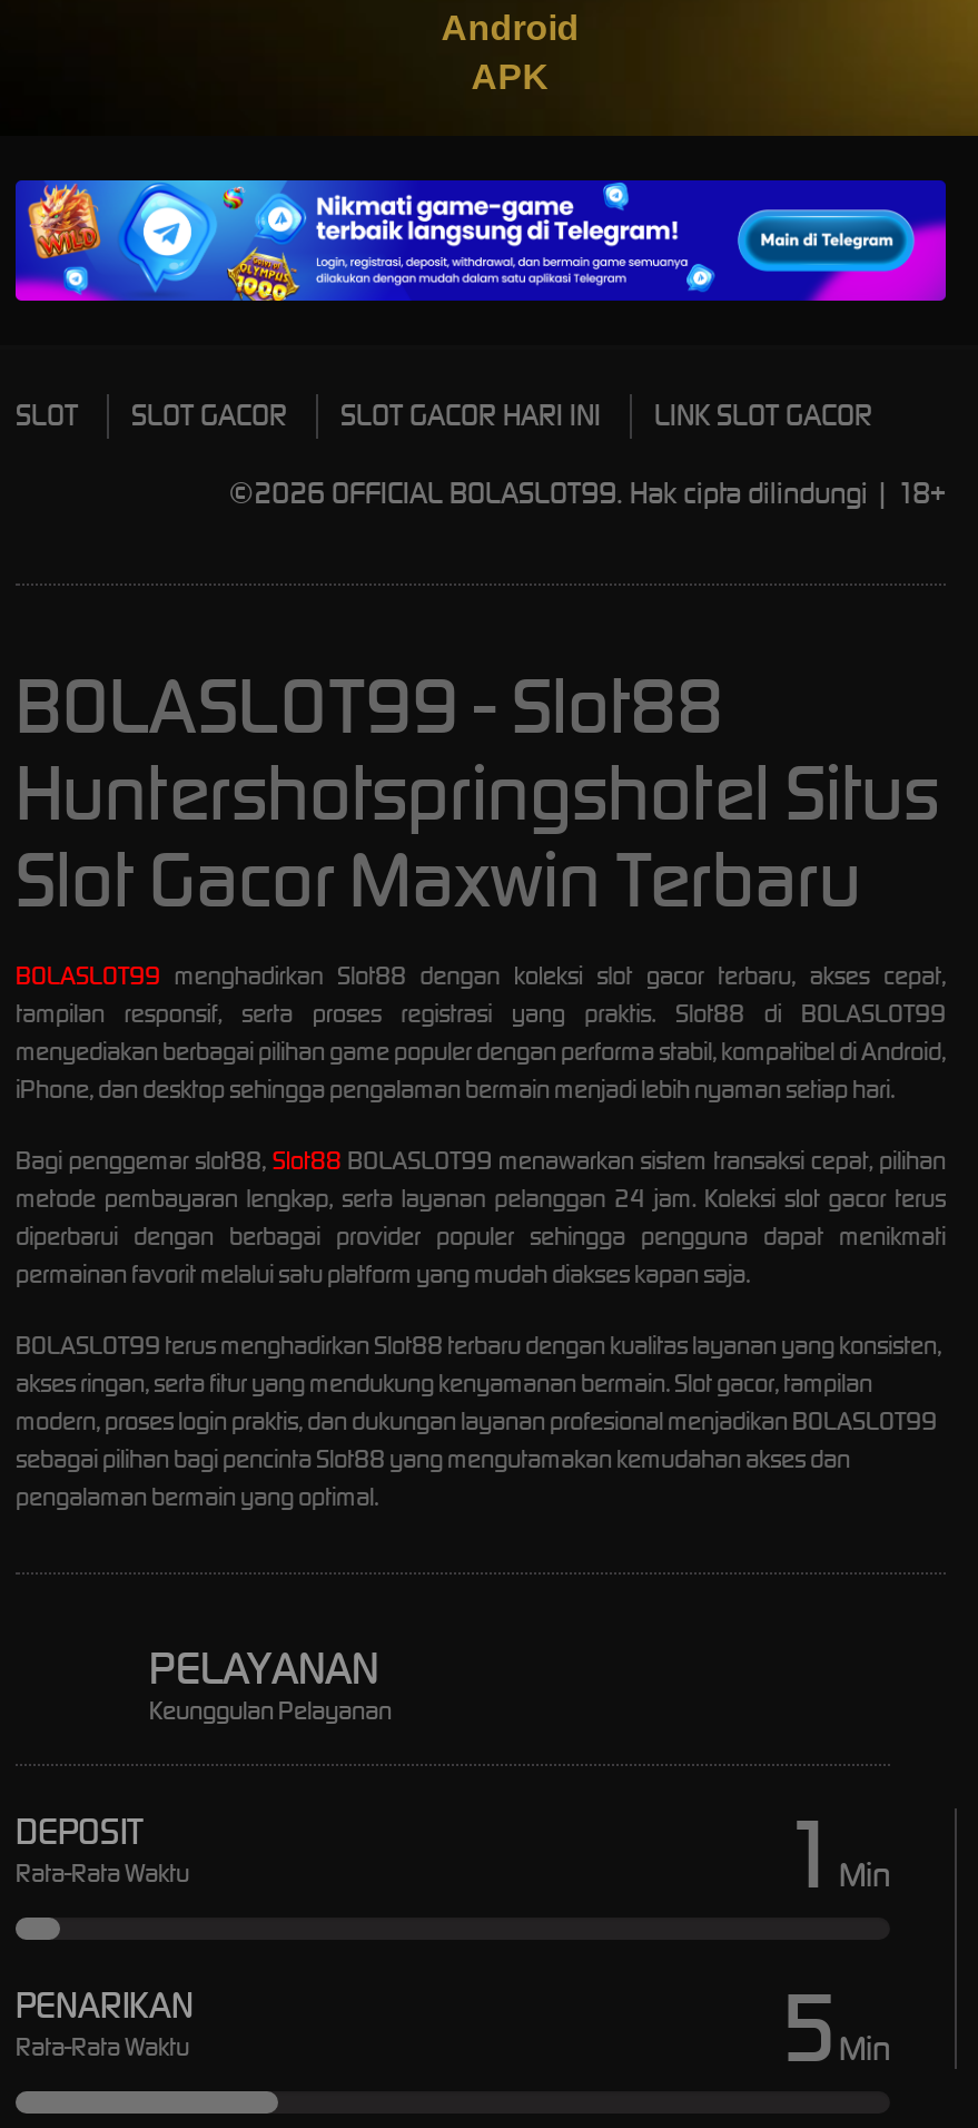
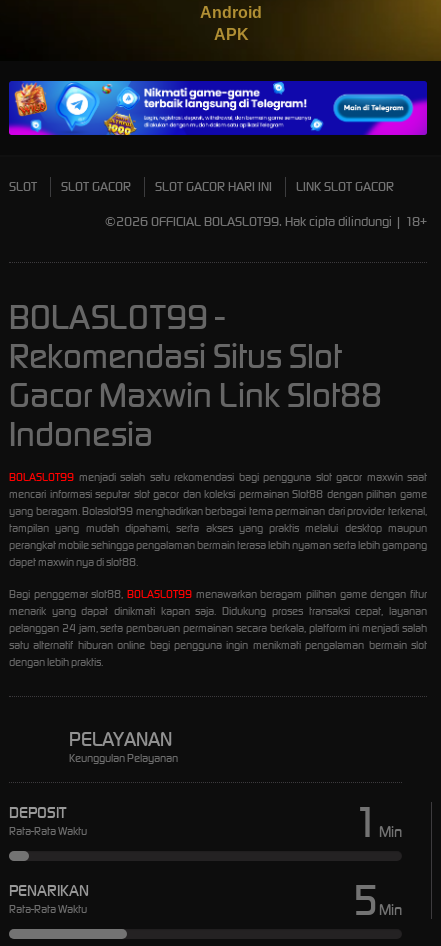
[16,658,946,1511] BOLASLOT99 - Slot88 | Huntershotspringshotel Situs | Slot Gacor Maxwin Terbaru | BOLASLOT99 menghadirkan Slot88 dengan koleksi slot gacor terbaru, akses cepat, | tampilan responsif, serta proses registrasi yang praktis. Slot88 di BOLASLOT99 | menyediakan berbagai pilihan game populer dengan performa stabil, kompatibel di Android, | iPhone, dan desktop sehingga pengalaman bermain menjadi lebih nyaman setiap hari. | Bagi penggemar slot88, Slot88 BOLASLOT99 menawarkan sistem transaksi cepat, pilihan | metode pembayaran lengkap, serta layanan pelanggan 24 jam. Koleksi slot gacor terus | diperbarui dengan berbagai provider populer sehingga pengguna dapat menikmati | permainan favorit melalui satu platform yang mudah diakses kapan saja. | BOLASLOT99 terus menghadirkan Slot88 terbaru dengan kualitas layanan yang konsisten, | akses ringan, serta fitur yang mendukung kenyamanan bermain. Slot gacor, tampilan | modern, proses login praktis, dan dukungan layanan profesional menjadikan BOLASLOT99 | sebagai pilihan bagi pencinta Slot88 yang mengutamakan kemudahan akses dan | pengalaman bermain yang optimal. -> [9,296,427,669] BOLASLOT99 - | Rekomendasi Situs Slot | Gacor Maxwin Link Slot88 | Indonesia | BOLASLOT99 menjadi salah satu rekomendasi bagi pengguna slot gacor maxwin saat | mencari informasi seputar slot gacor dan koleksi permainan Slot88 dengan pilihan game | yang beragam. Bolaslot99 menghadirkan berbagai tema permainan dari provider terkenal, | tampilan yang mudah dipahami, serta akses yang praktis melalui desktop maupun | perangkat mobile sehingga pengalaman bermain terasa lebih nyaman serta lebih gampang | dapet maxwin nya di slot88. | Bagi penggemar slot88, BOLASLOT99 menawarkan beragam pilihan game dengan fitur | menarik yang dapat dinikmati kapan saja. Didukung proses transaksi cepat, layanan | pelanggan 24 jam, serta pembaruan permainan secara berkala, platform ini menjadi salah | satu alternatif hiburan online bagi pengguna ingin menikmati pengalaman bermain slot | dengan lebih praktis.

